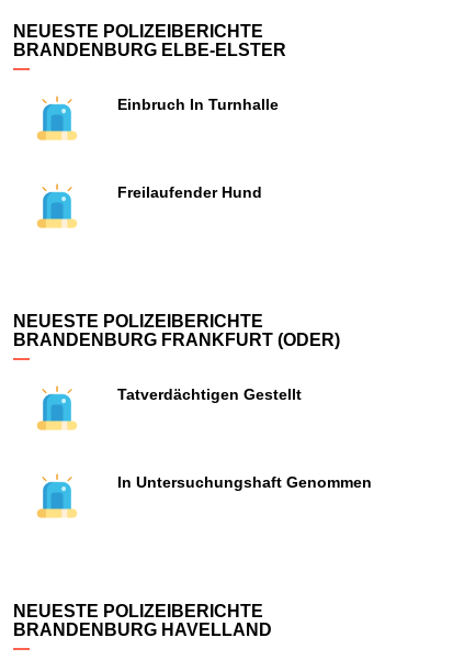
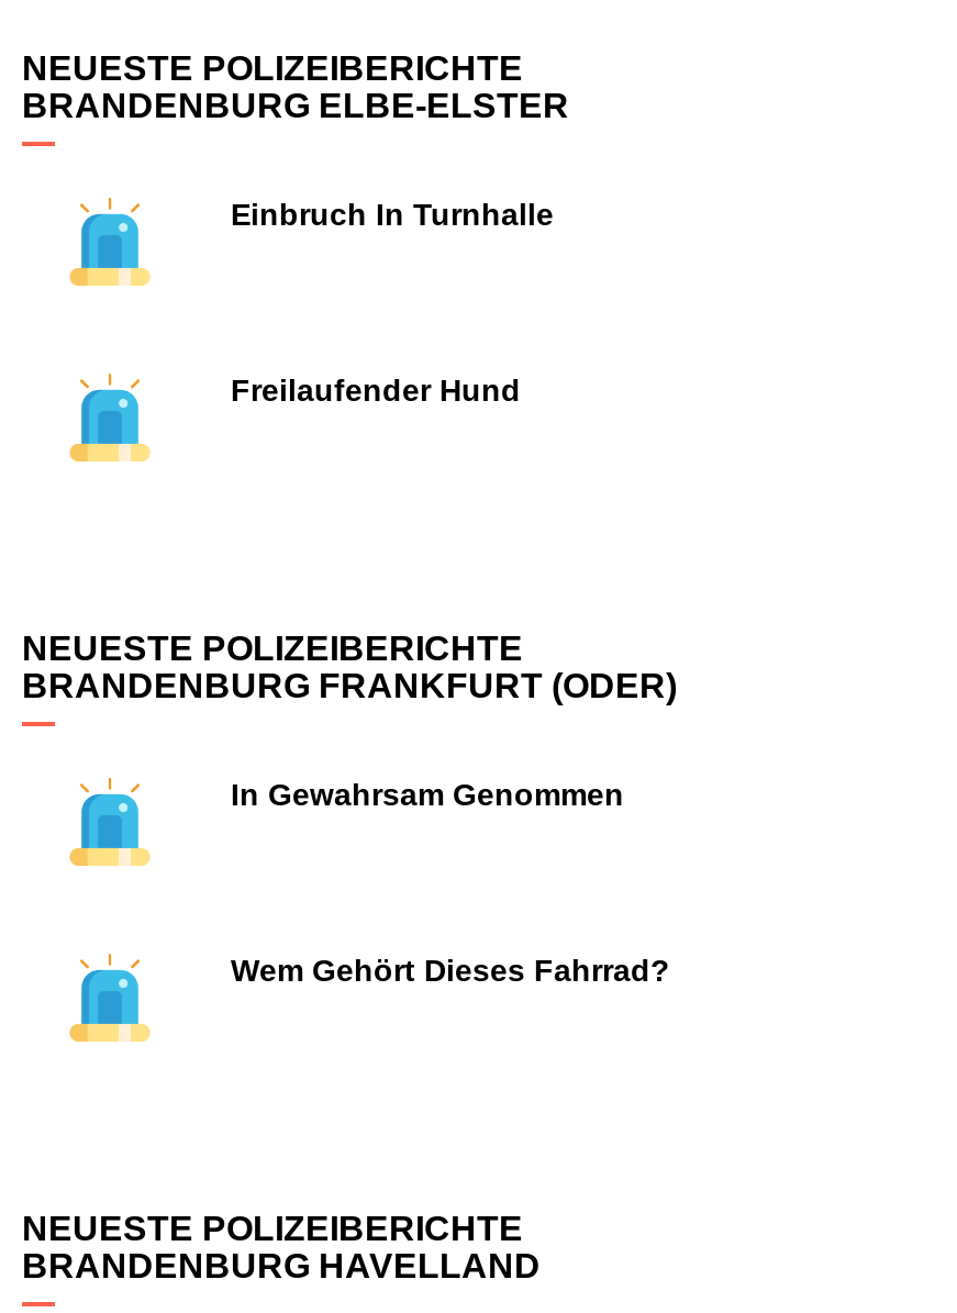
[117,385,302,403] Tatverdächtigen Gestellt -> [231,777,624,812] In Gewahrsam Genommen
[117,473,372,491] In Untersuchungshaft Genommen -> [231,953,670,988] Wem Gehört Dieses Fahrrad?

